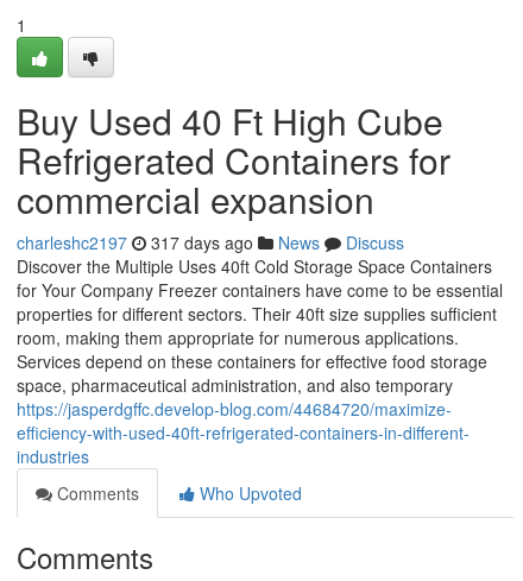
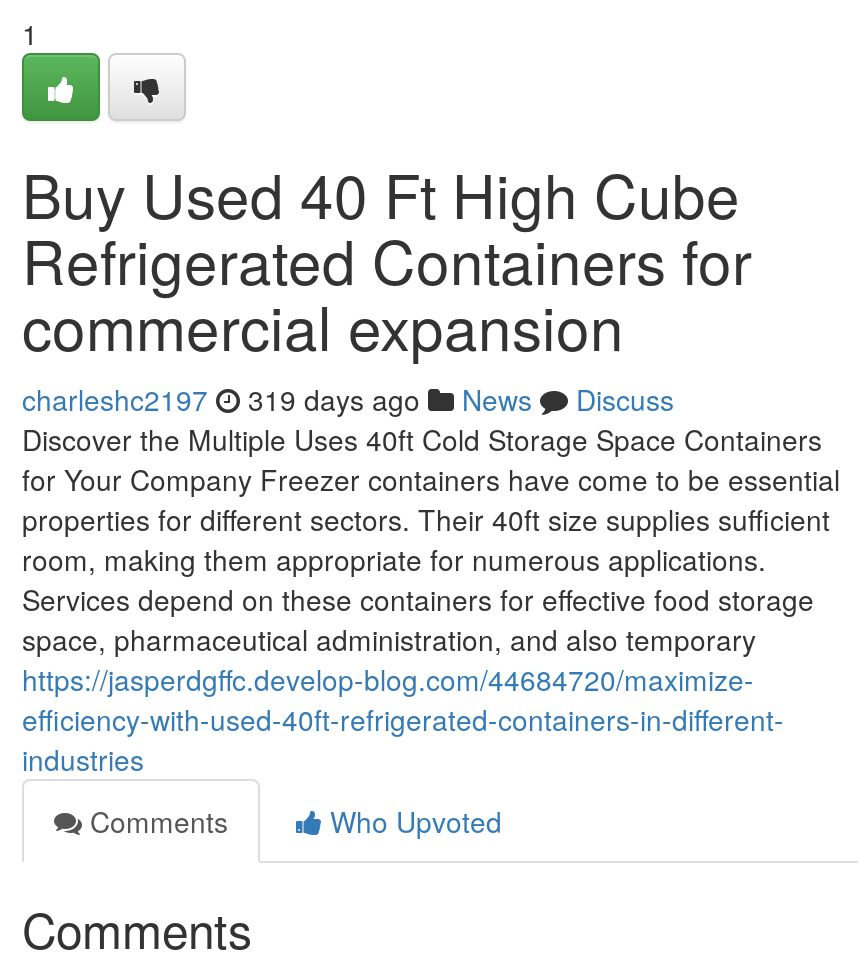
[17,230,404,254] charleshc2197 317 days ago News Discuss -> [22,379,674,419] charleshc2197 319 days ago News Discuss

